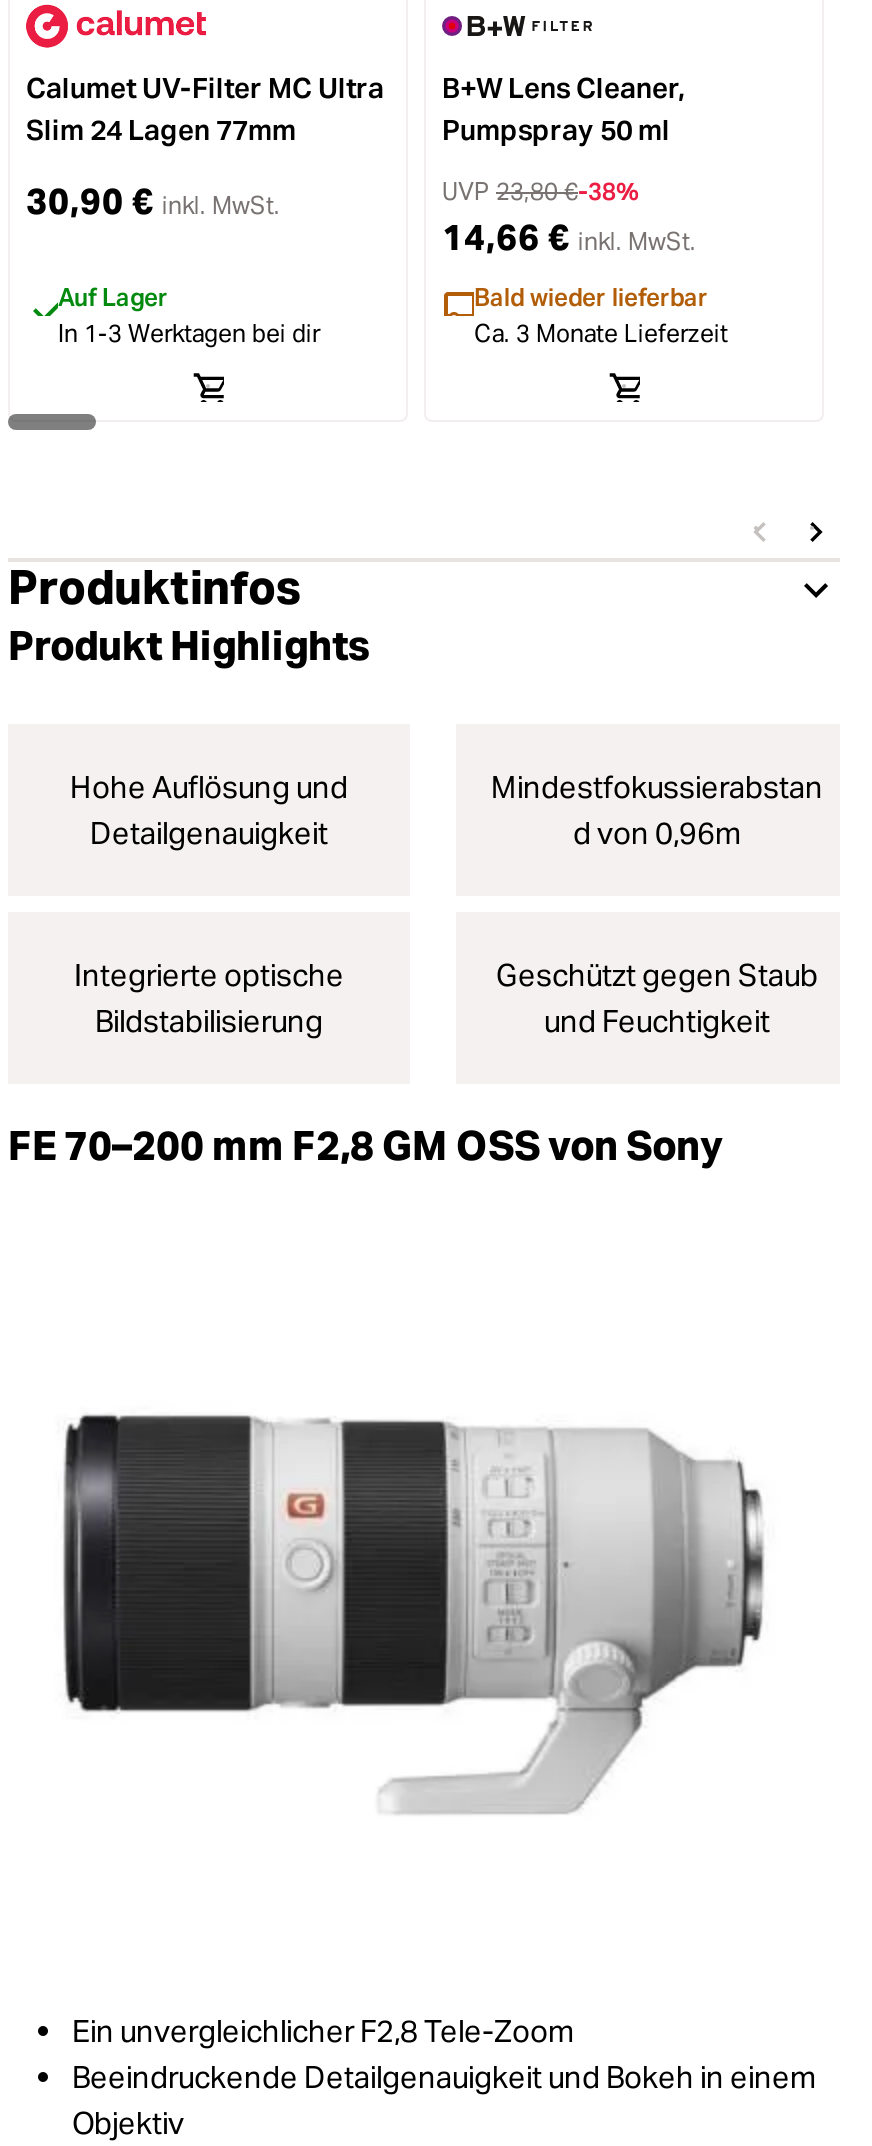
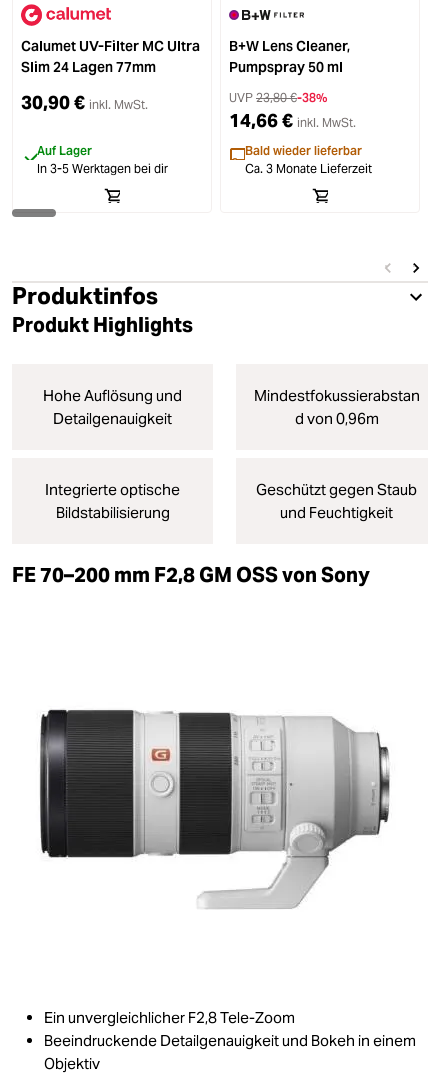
[58,318,320,348] In 1-3 Werktagen bei dir -> [37,161,168,176] In 3-5 Werktagen bei dir

